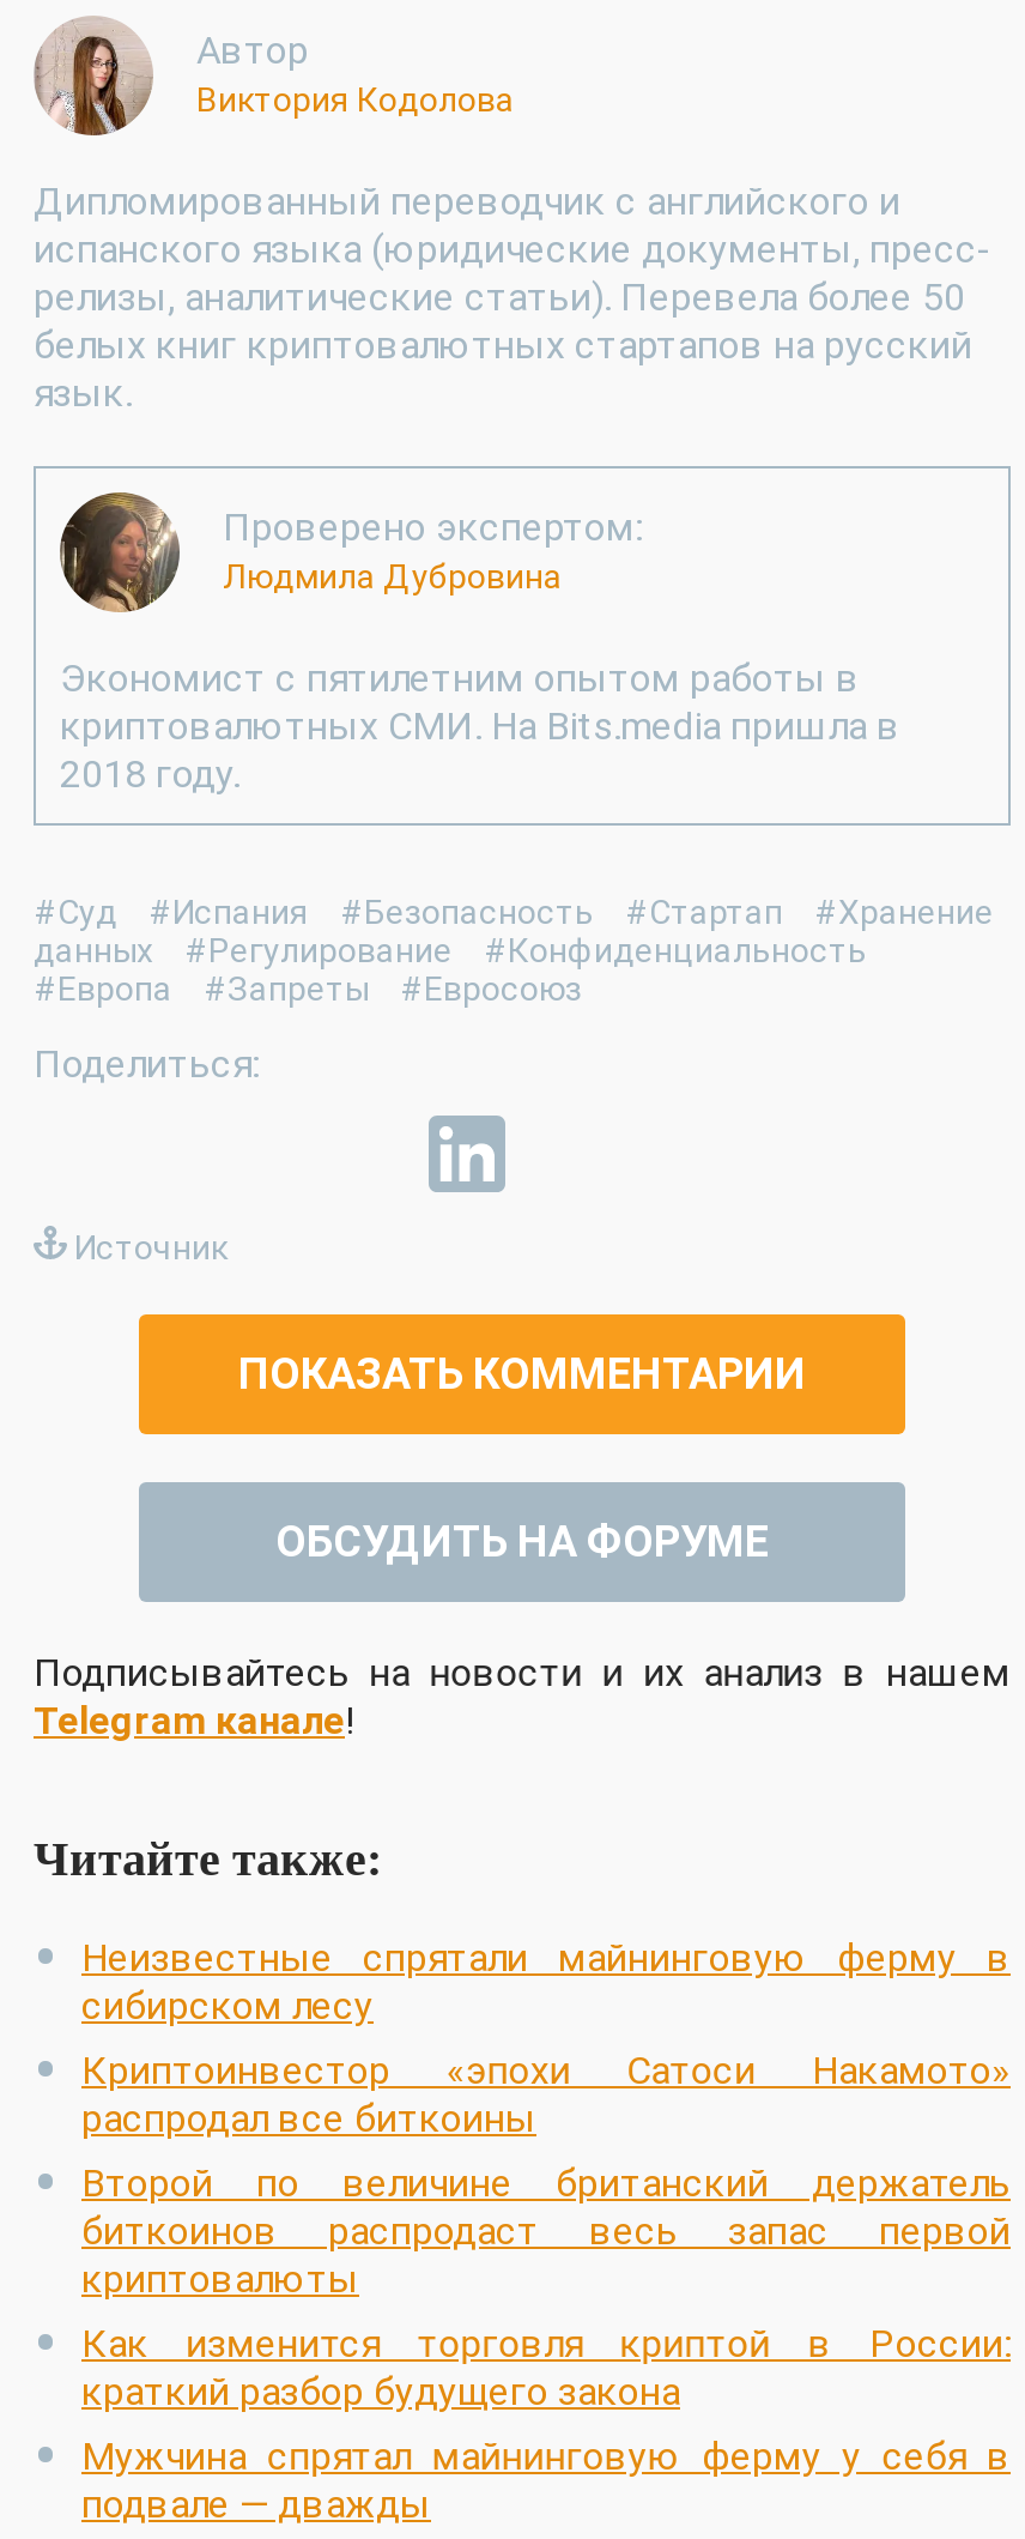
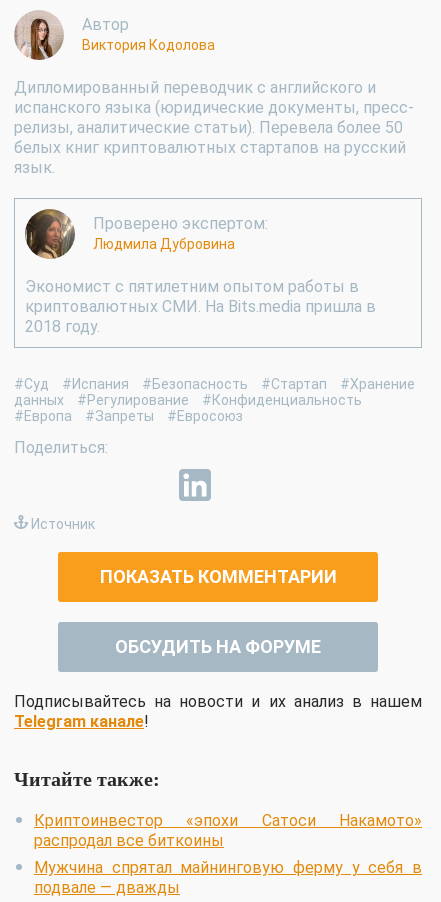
[81,1936,1011,2030] Неизвестные спрятали майнинговую ферму в | сибирском лесу -> none
[81,2161,1011,2415] Второй по величине британский держатель | биткоинов распродаст весь запас первой | криптовалюты | Как изменится торговля криптой в России: | краткий разбор будущего закона -> none

